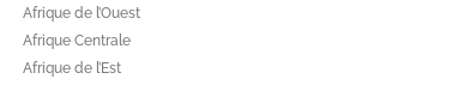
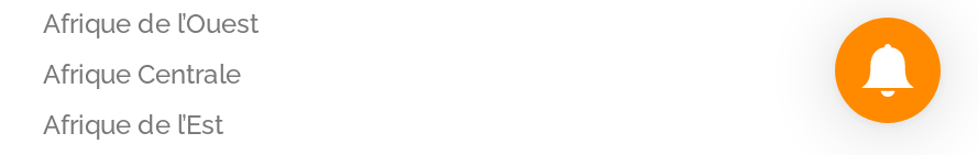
none -> [833,15,943,128] [image]

